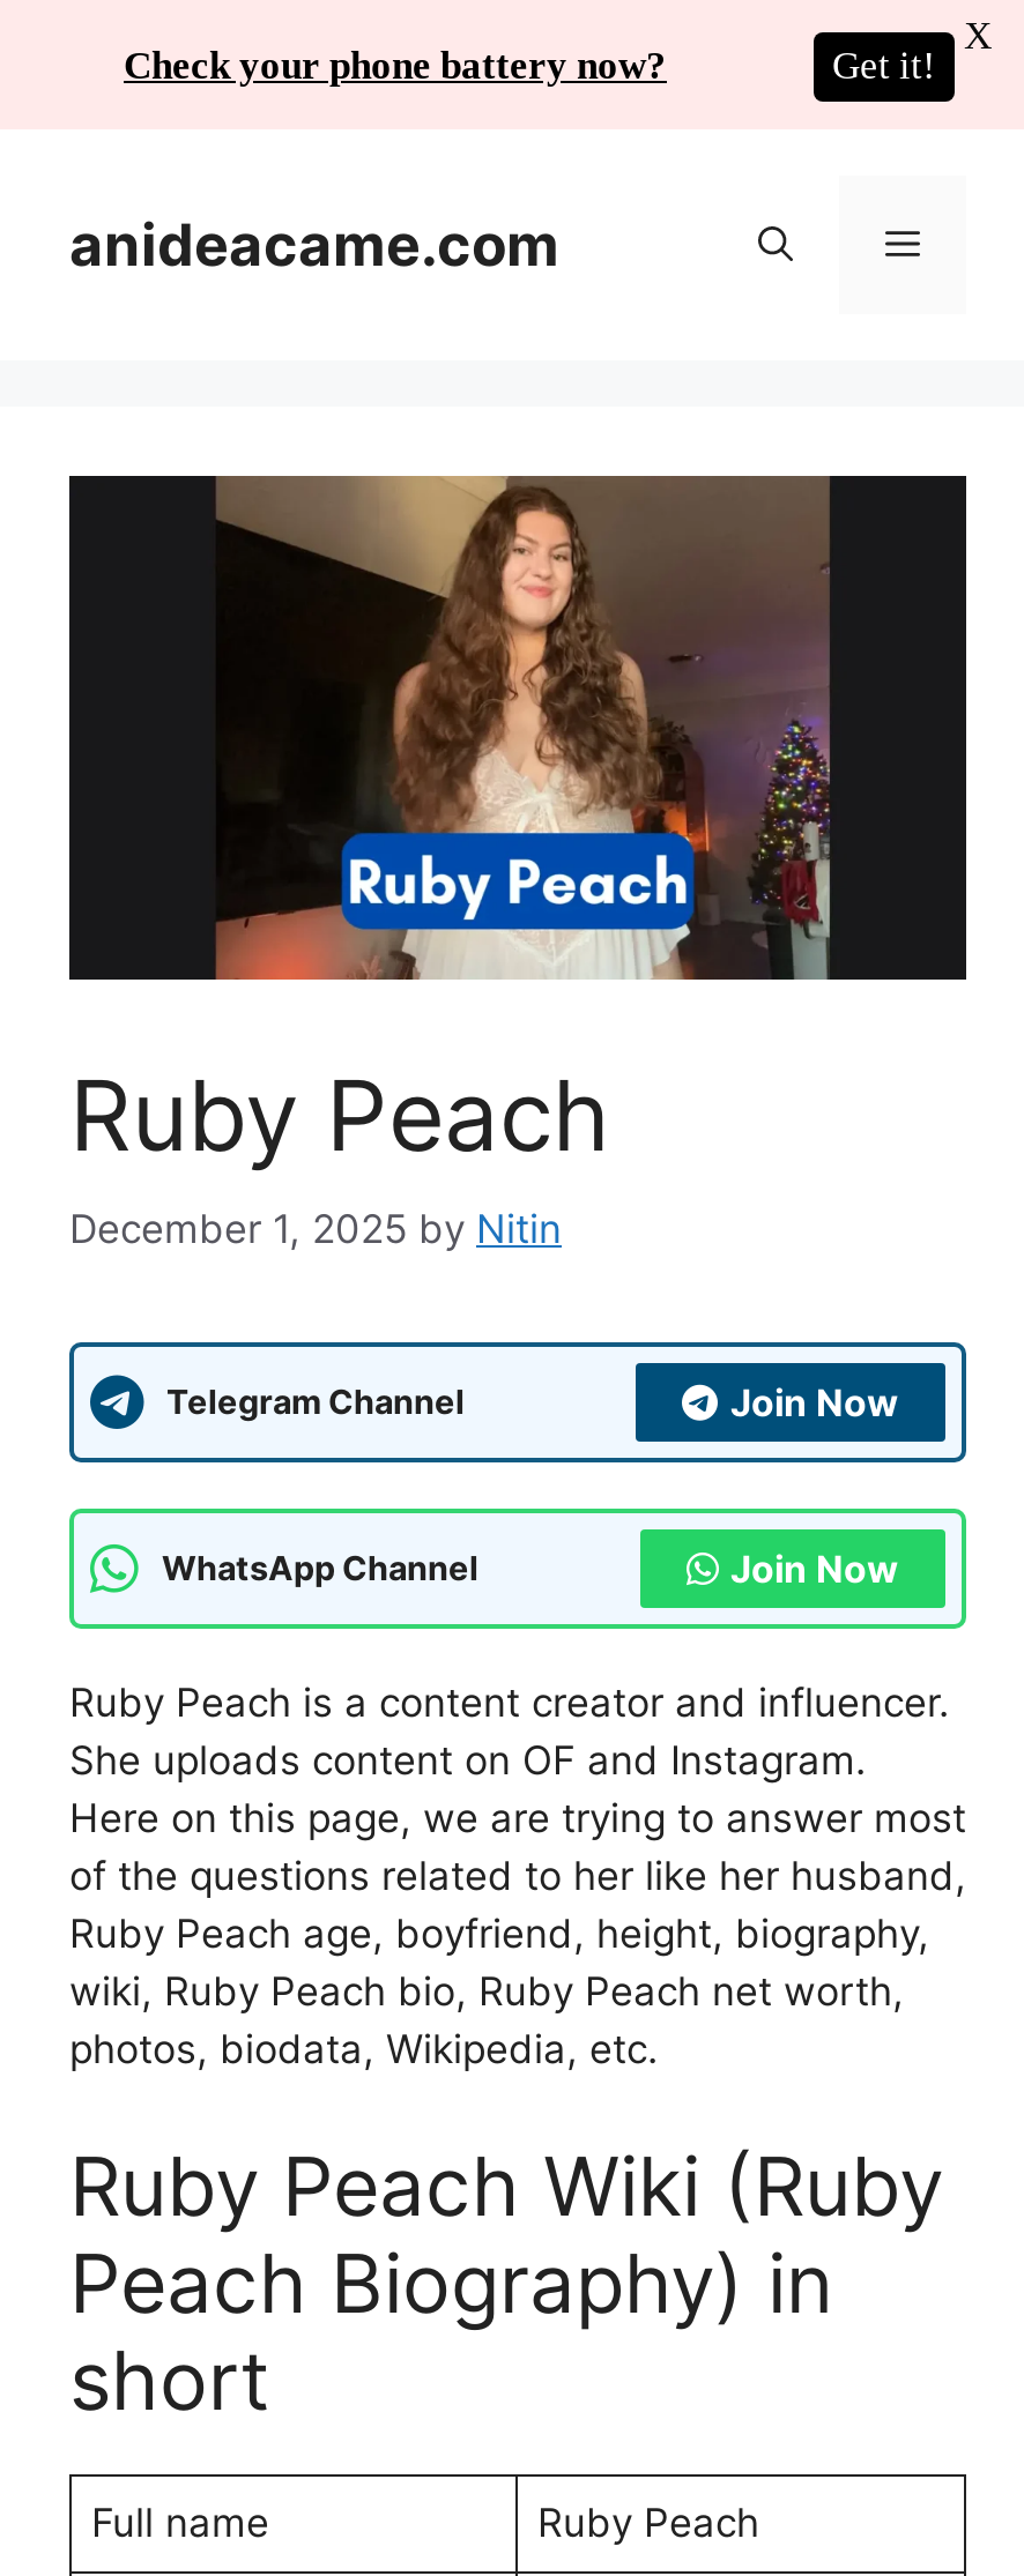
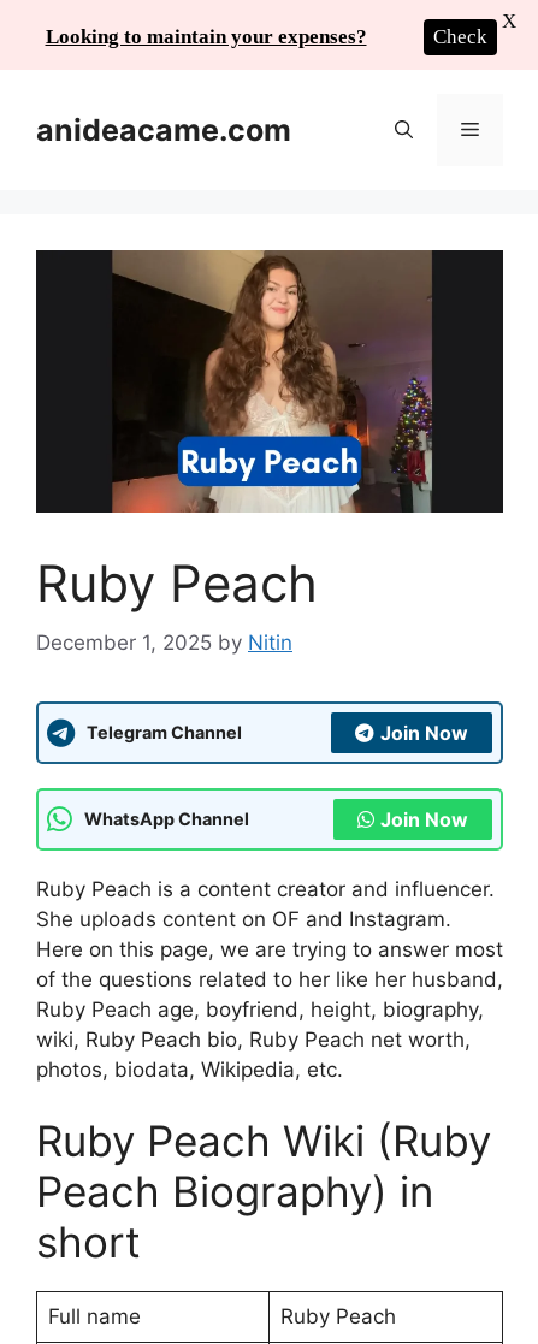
[124,43,936,87] Check your phone battery now? | Get it! -> [45,25,487,48] Looking to maintain your expenses? | Check

